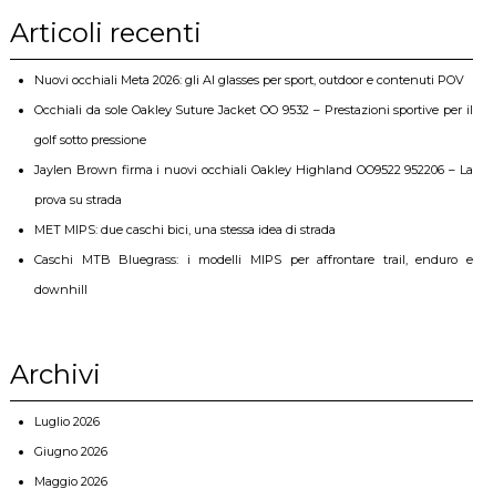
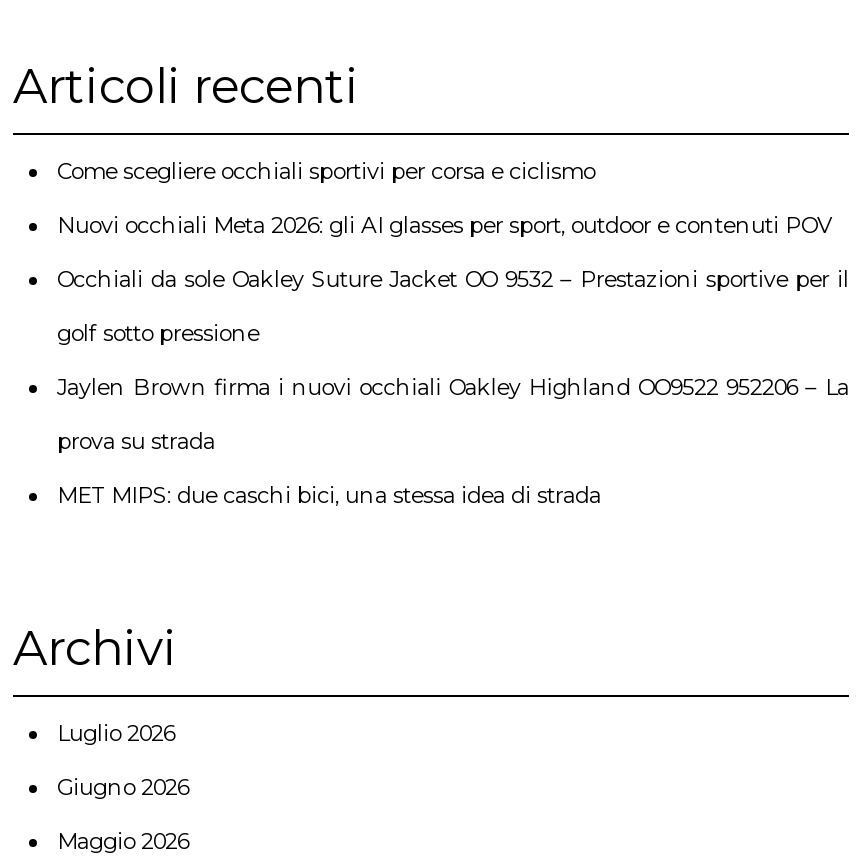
none -> [57,157,595,185] Come scegliere occhiali sportivi per corsa e ciclismo
moved [34,72,473,237] -> [57,211,849,509]: Nuovi occhiali Meta 2026: gli AI glasses per sport, outdoor e contenuti POV | Occhiali da sole Oakley Suture Jacket OO 9532 – Prestazioni sportive per il | golf sotto pressione | Jaylen Brown firma i nuovi occhiali Oakley Highland OO9522 952206 – La | prova su strada | MET MIPS: due caschi bici, una stessa idea di strada
[34,252,473,297] Caschi MTB Bluegrass: i modelli MIPS per affrontare trail, enduro e | downhill -> none

